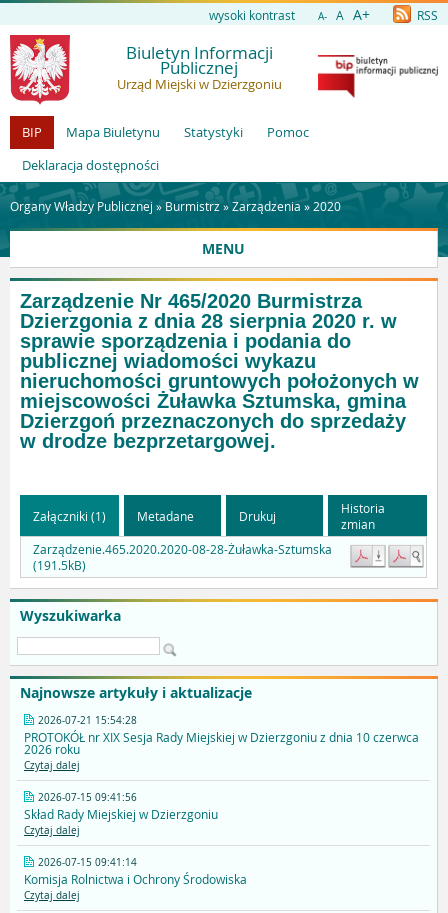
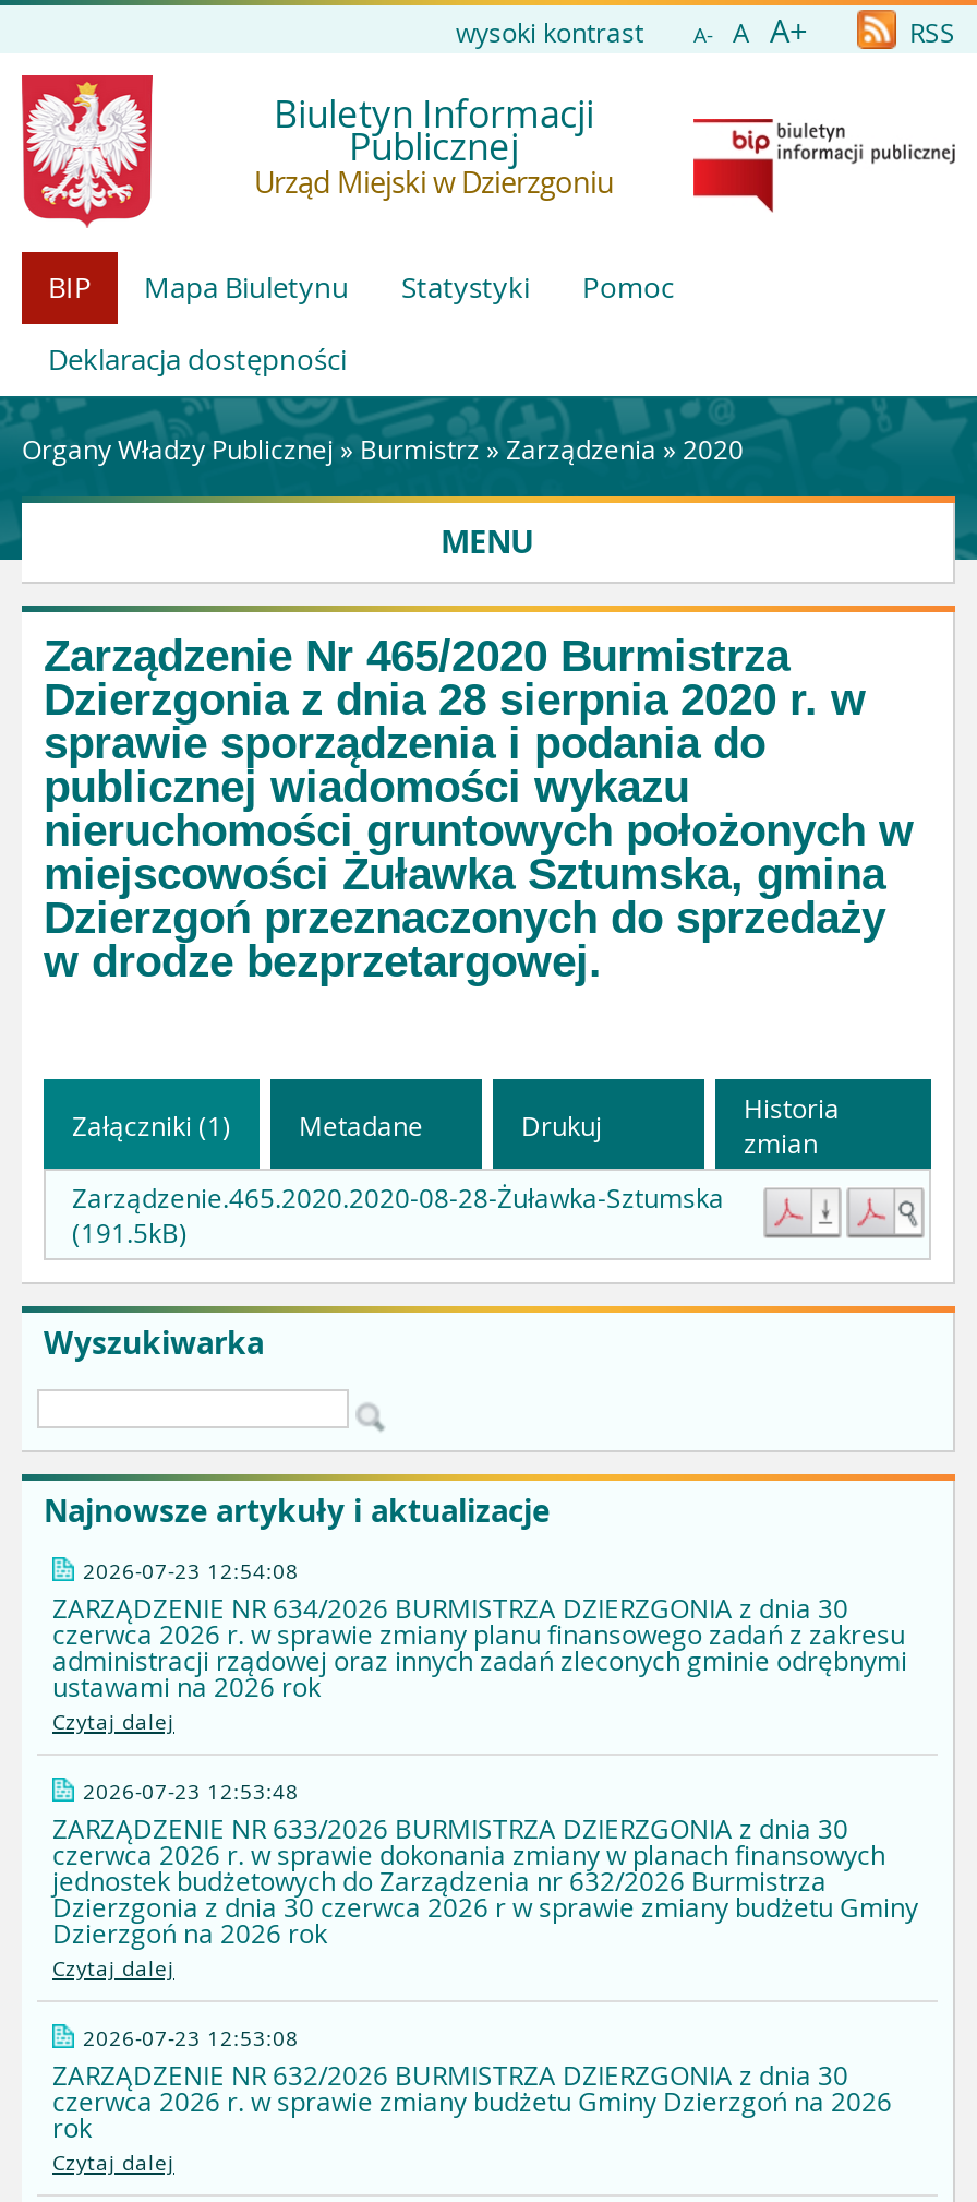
[24,714,419,757] 2026-07-21 15:54:28 | PROTOKÓŁ nr XIX Sesja Rady Miejskiej w Dzierzgoniu z dnia 10 czerwca | 2026 roku -> [52,1558,907,1704] 2026-07-23 12:54:08 | ZARZĄDZENIE NR 634/2026 BURMISTRZA DZIERZGONIA z dnia 30 | czerwca 2026 r. w sprawie zmiany planu finansowego zadań z zakresu | administracji rządowej oraz innych zadań zleconych gminie odrębnymi | ustawami na 2026 rok
[24,791,218,822] 2026-07-15 09:41:56 | Skład Rady Miejskiej w Dzierzgoniu -> [52,1779,918,1951] 2026-07-23 12:53:48 | ZARZĄDZENIE NR 633/2026 BURMISTRZA DZIERZGONIA z dnia 30 | czerwca 2026 r. w sprawie dokonania zmiany w planach finansowych | jednostek budżetowych do Zarządzenia nr 632/2026 Burmistrza | Dzierzgonia z dnia 30 czerwca 2026 r w sprawie zmiany budżetu Gminy | Dzierzgoń na 2026 rok
[24,856,247,887] 2026-07-15 09:41:14 | Komisja Rolnictwa i Ochrony Środowiska -> [52,2025,892,2145] 2026-07-23 12:53:08 | ZARZĄDZENIE NR 632/2026 BURMISTRZA DZIERZGONIA z dnia 30 | czerwca 2026 r. w sprawie zmiany budżetu Gminy Dzierzgoń na 2026 | rok

